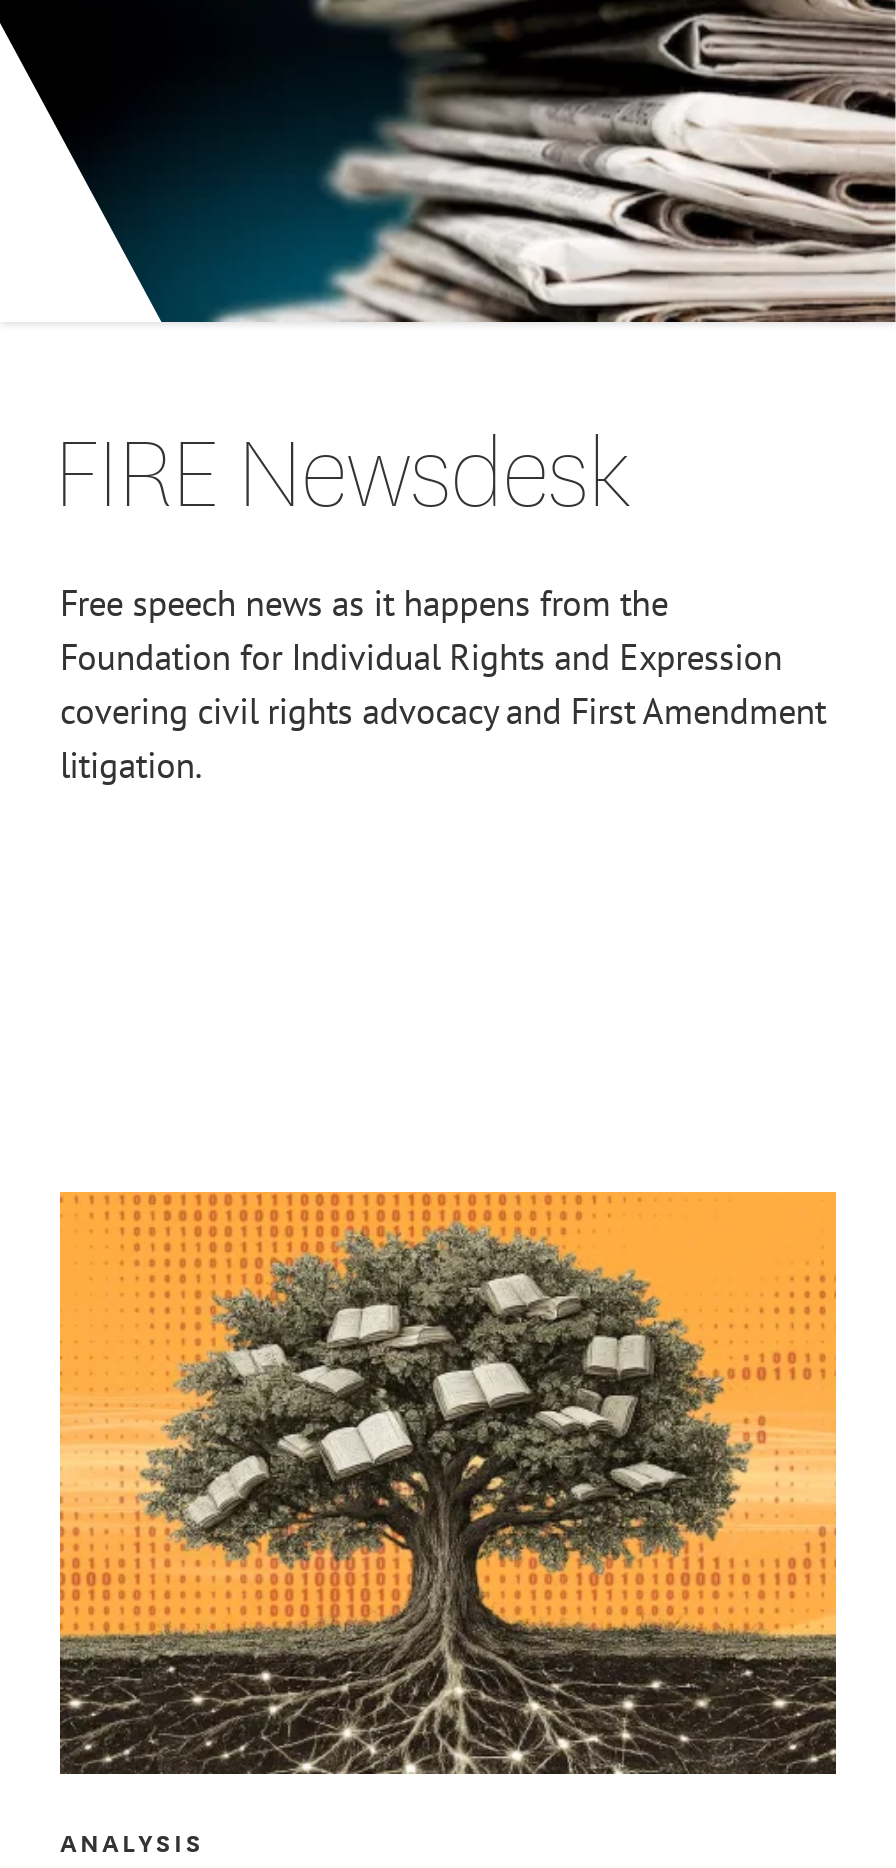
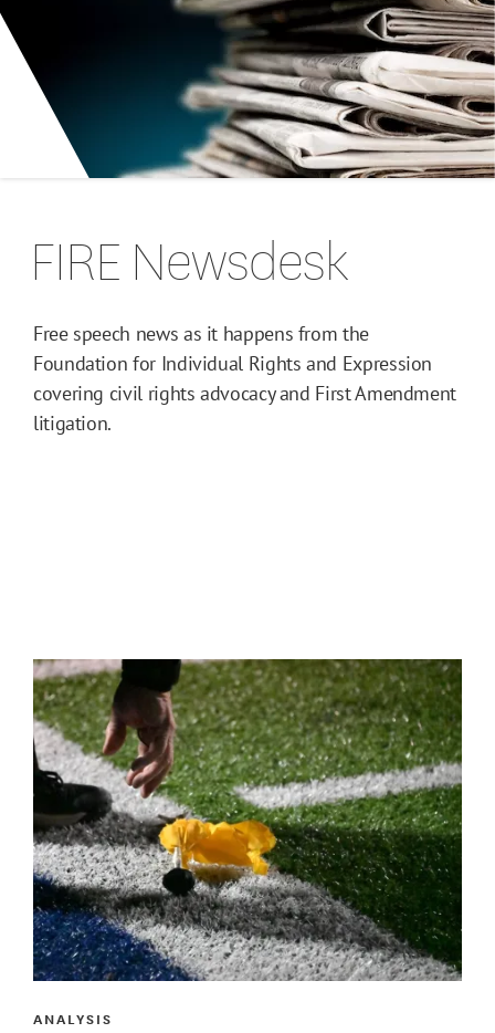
[58,1190,838,1776] [image] -> [32,658,463,982] [image]

